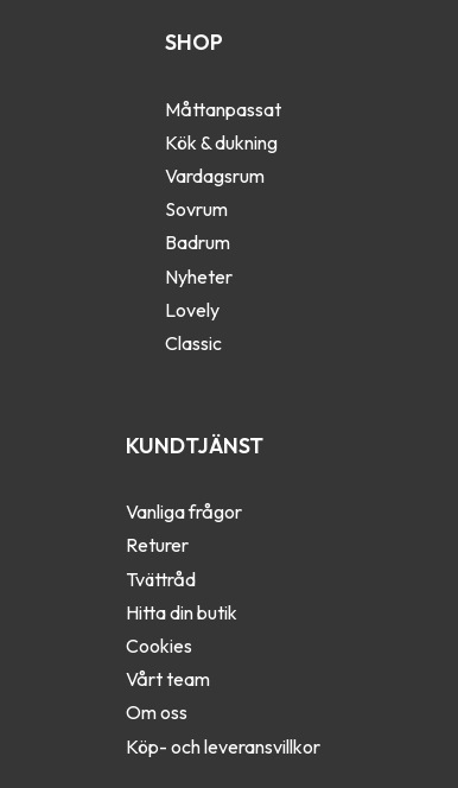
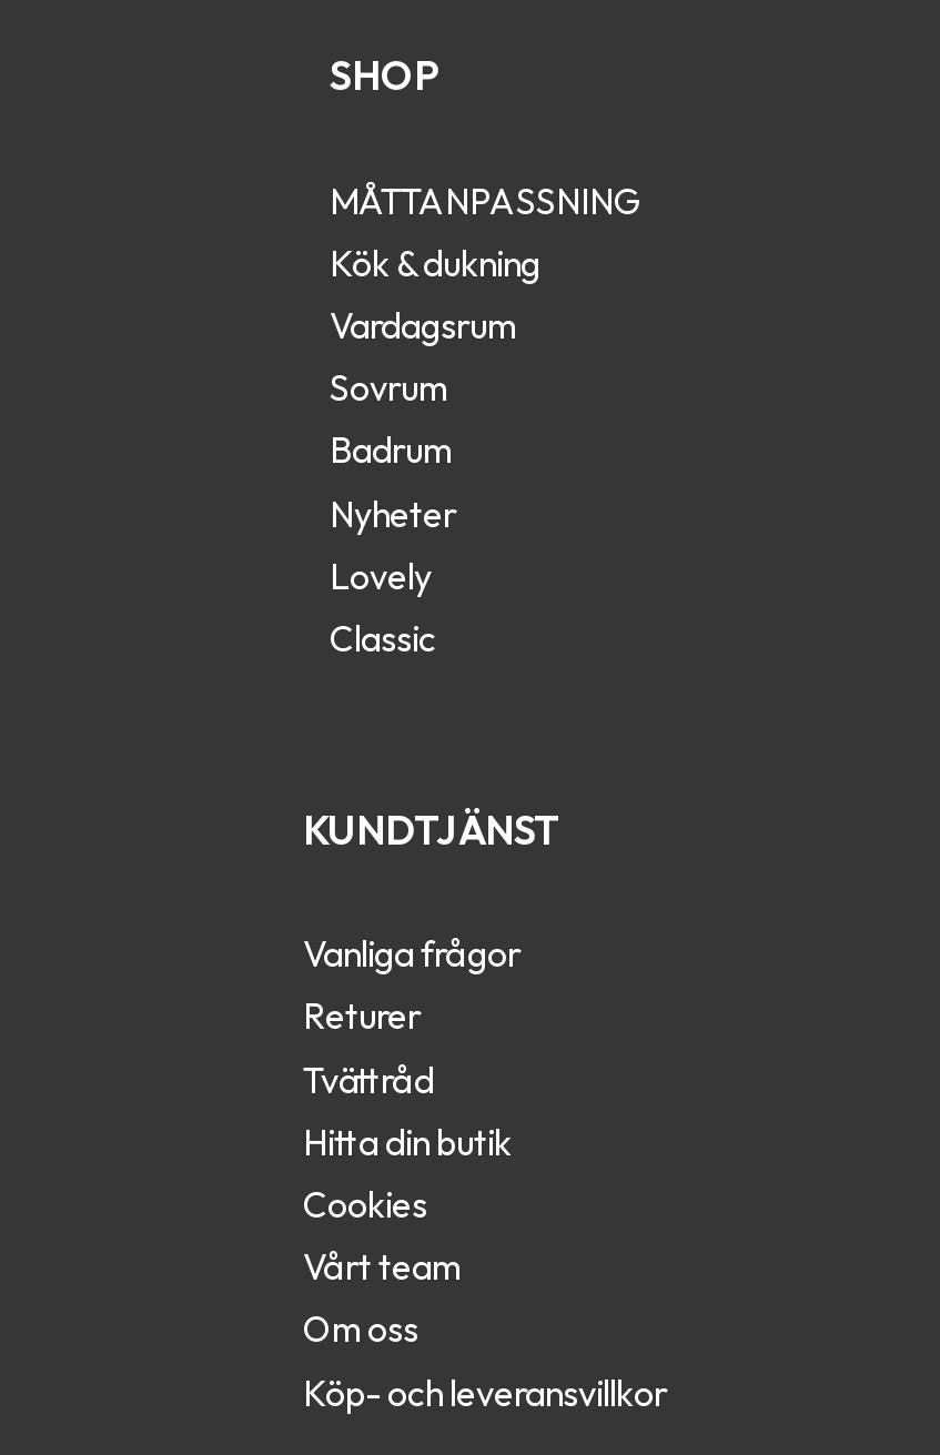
[165,97,281,121] Måttanpassat -> [330,178,640,222] MÅTTANPASSNING

